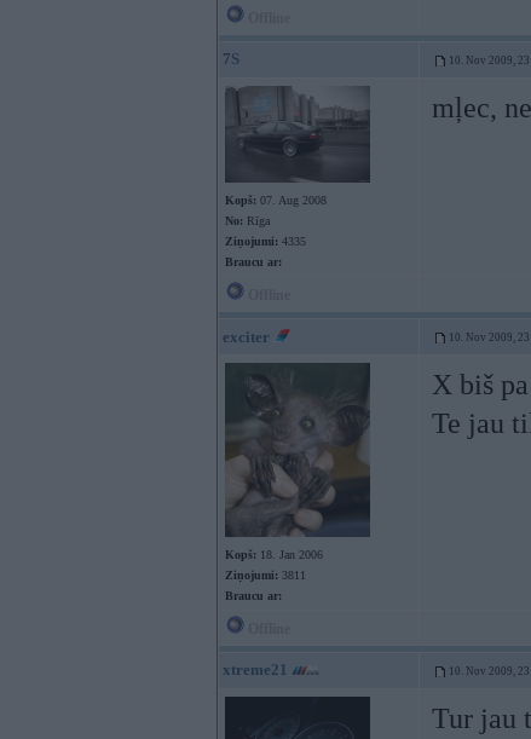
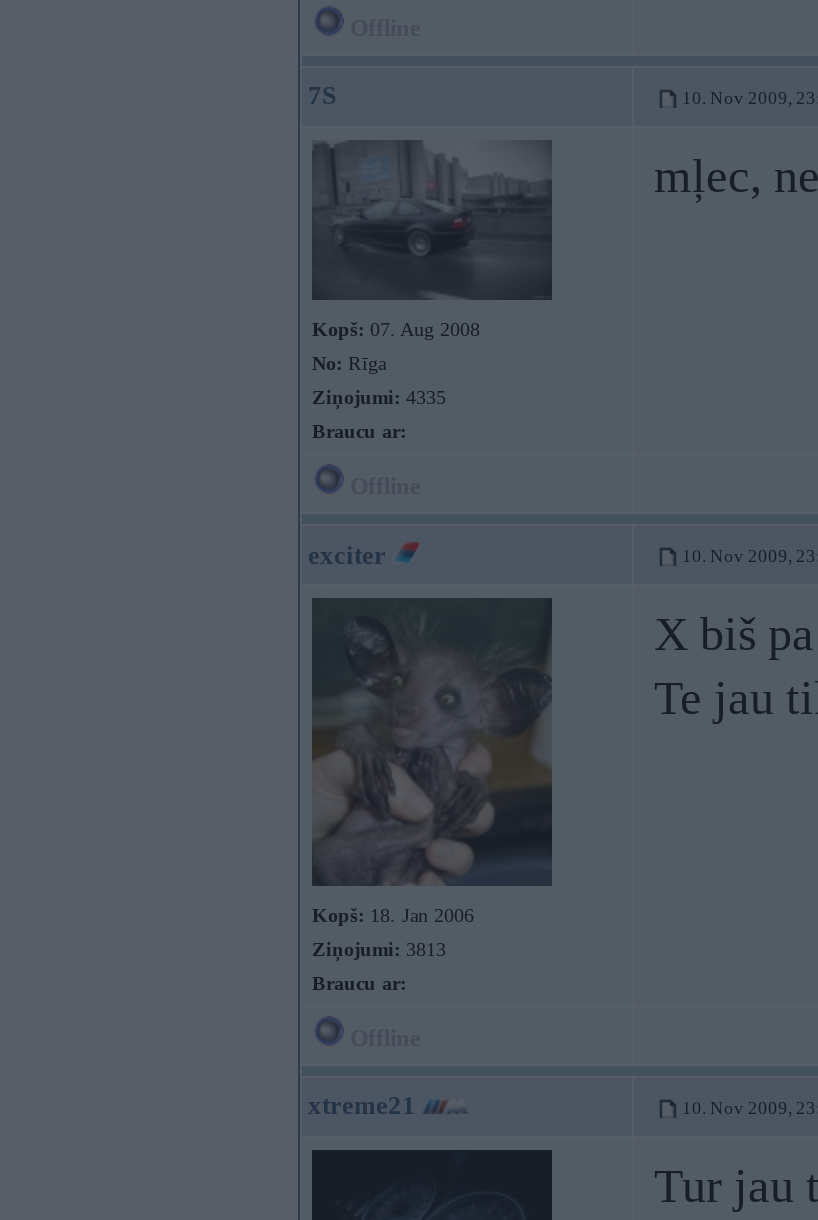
[225,568,306,582] Ziņojumi: 3811 -> [312,938,446,960] Ziņojumi: 3813

